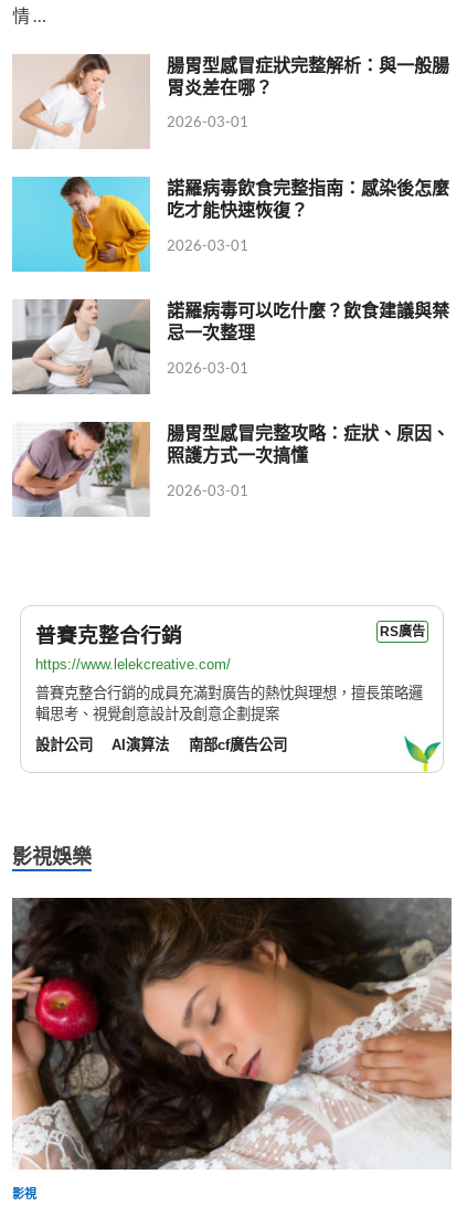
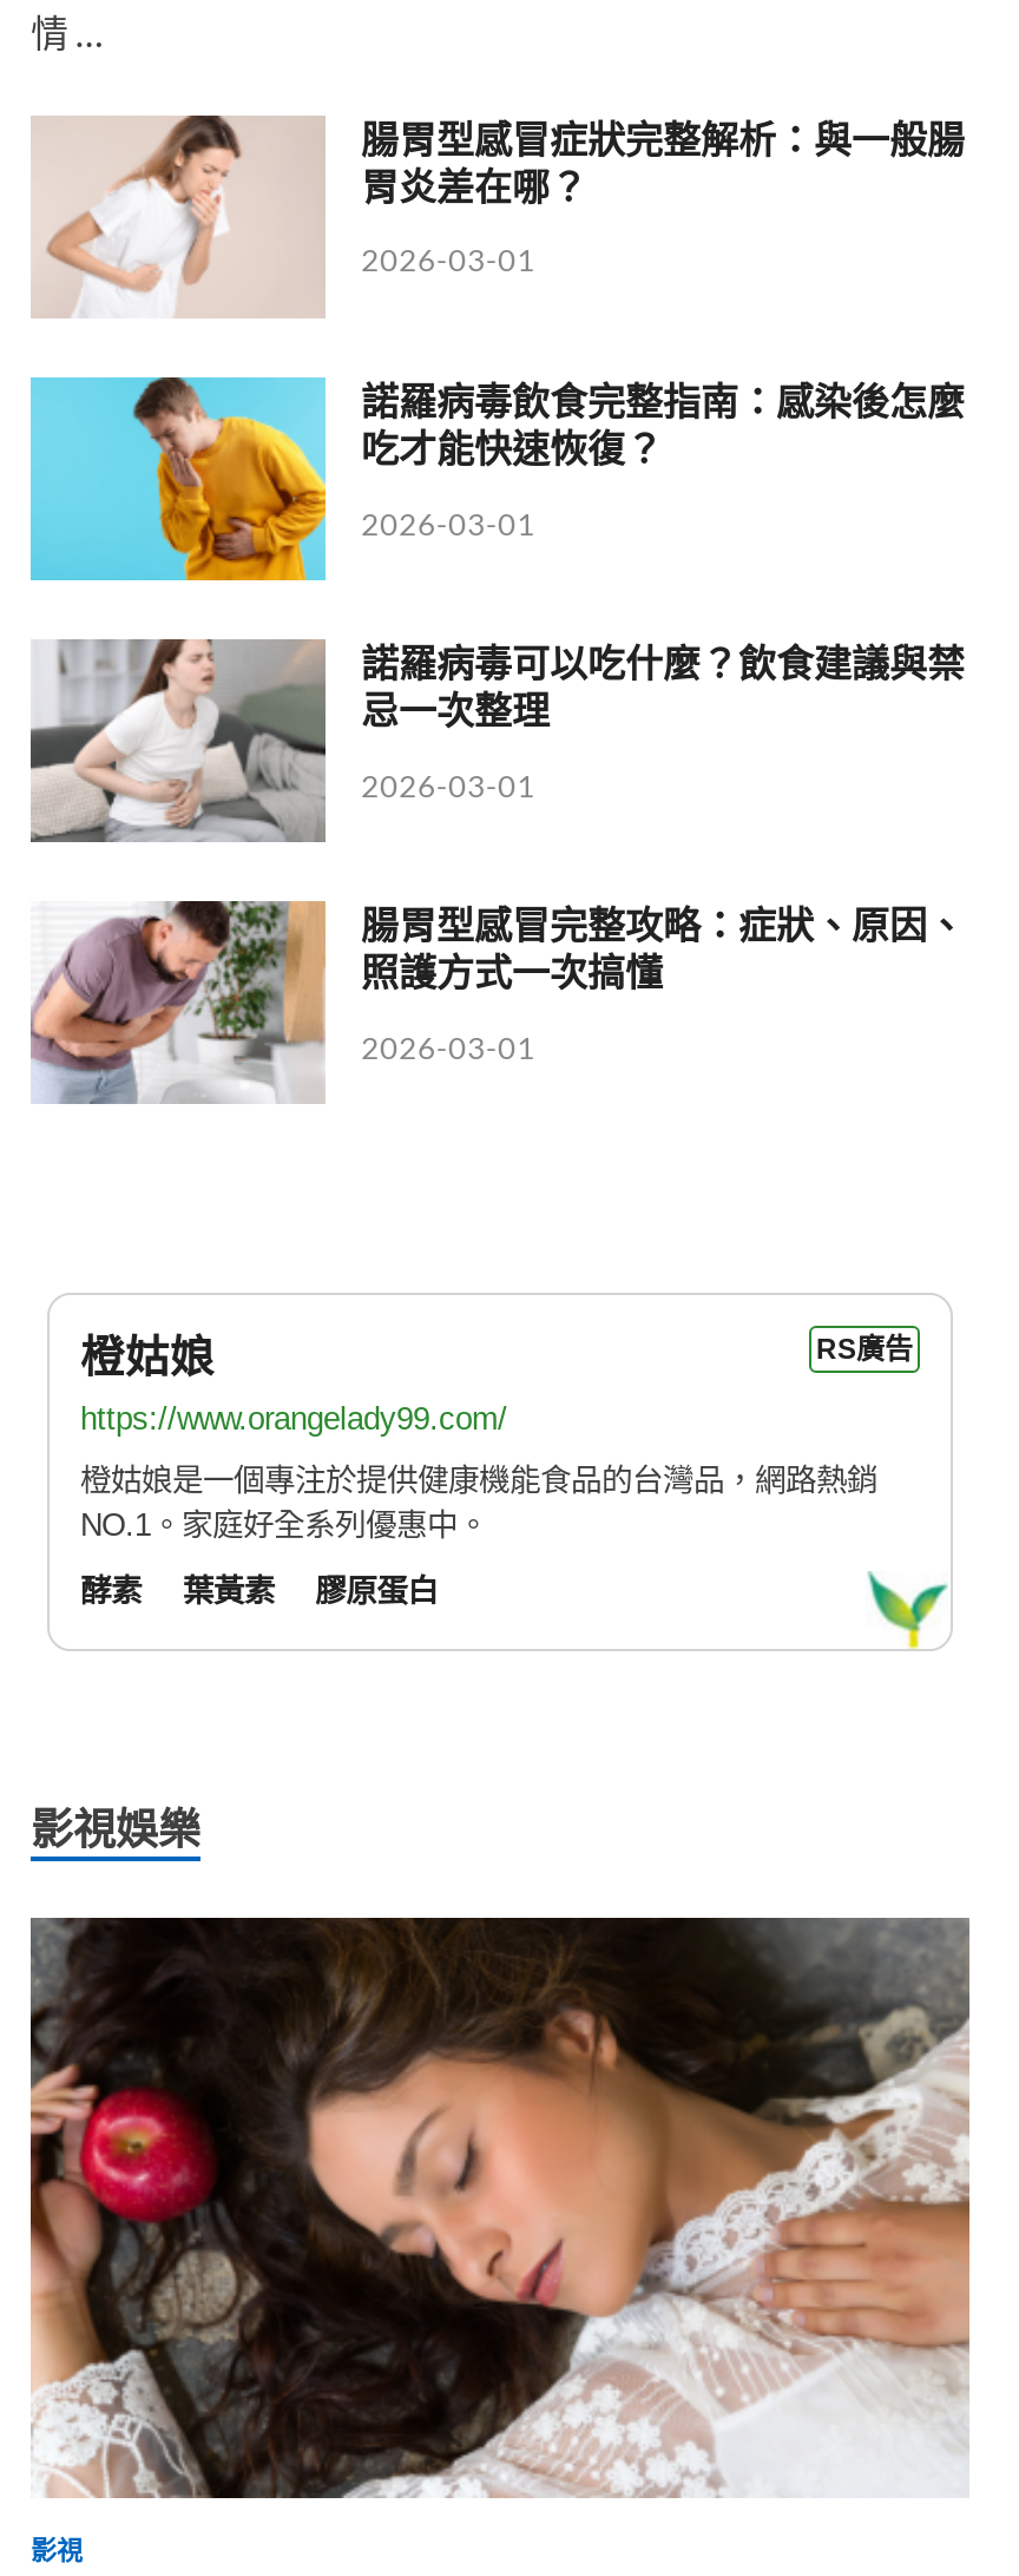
[35,625,182,648] 普賽克整合行銷 -> [80,1334,215,1384] 橙姑娘
[35,657,231,673] https://www.lelekcreative.com/ -> [80,1402,507,1438] https://www.orangelady99.com/
[35,685,423,722] 普賽克整合行銷的成員充滿對廣告的熱忱與理想，擅長策略邏 | 輯思考、視覺創意設計及創意企劃提案 -> [80,1463,877,1543] 橙姑娘是一個專注於提供健康機能食品的台灣品，網路熱銷 | NO.1。家庭好全系列優惠中。
[35,736,287,753] 設計公司 | AI演算法 | 南部cf廣告公司 -> [80,1573,438,1608] 酵素 | 葉黃素 | 膠原蛋白

